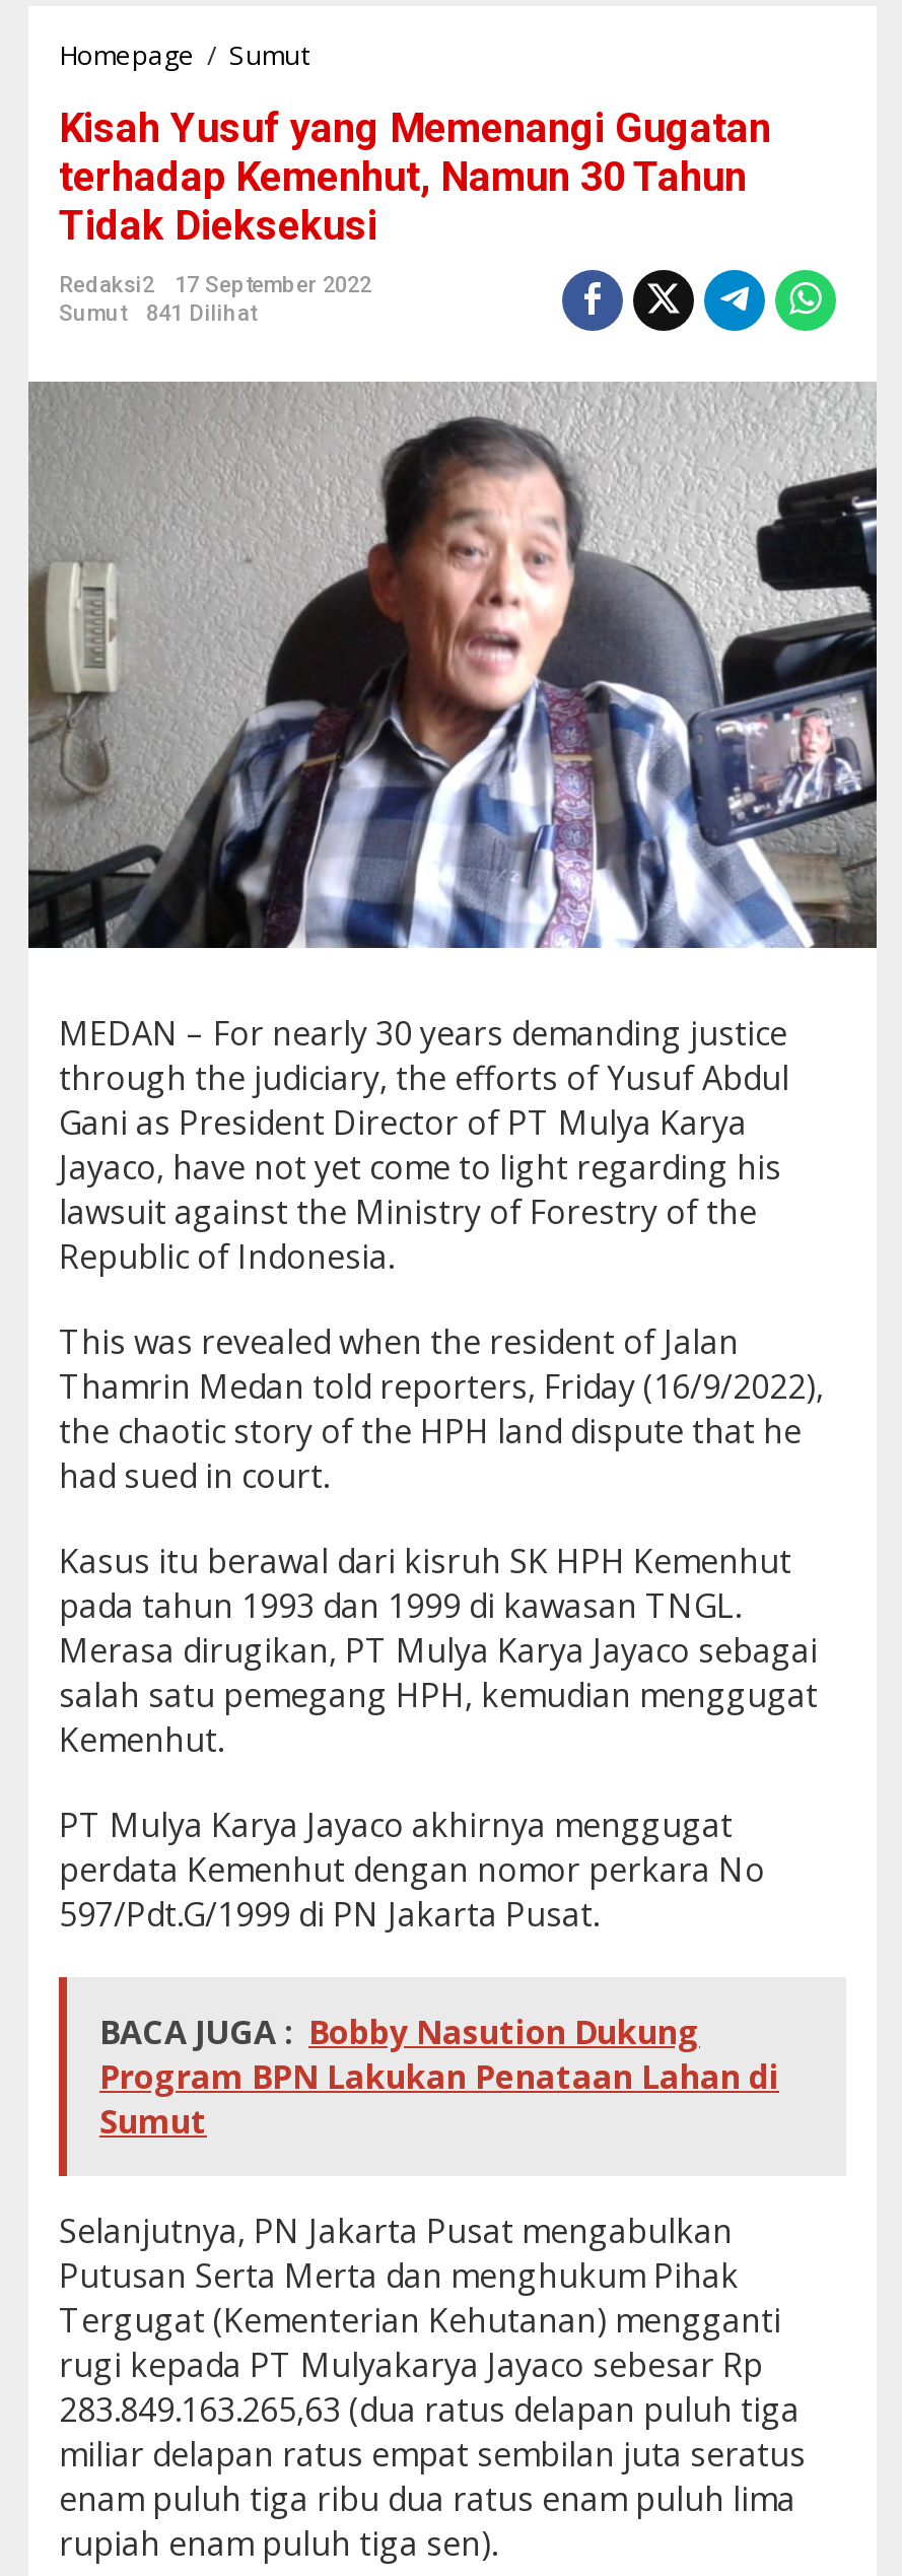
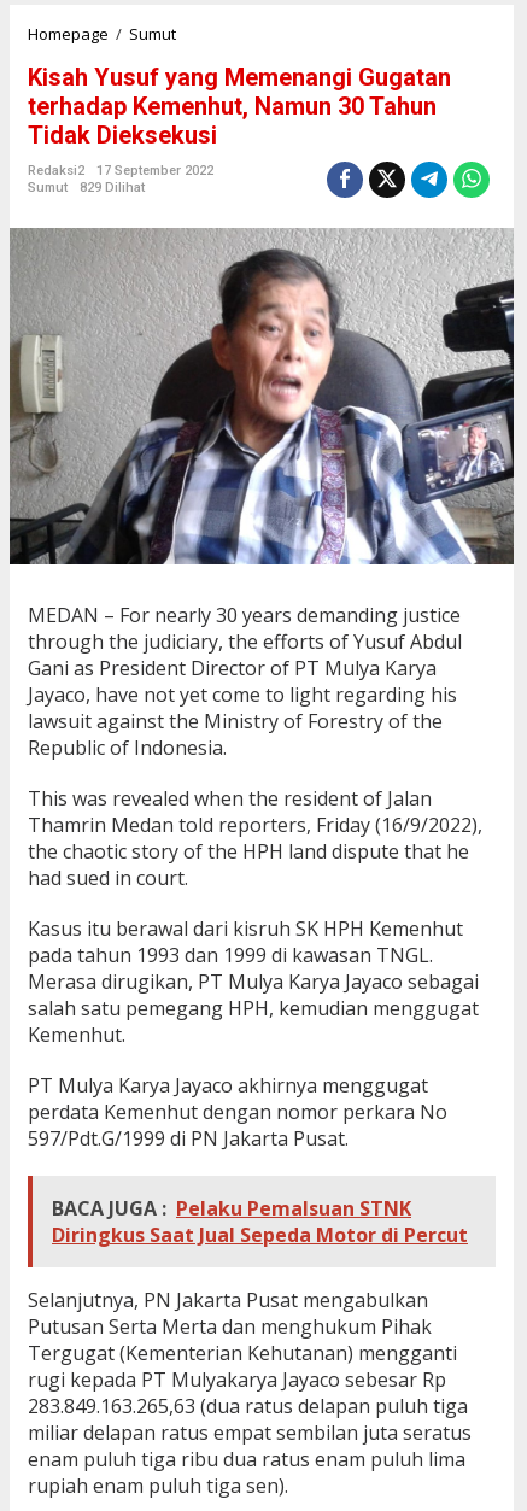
[146,300,256,327] 841 Dilihat -> [80,180,145,195] 829 Dilihat
[99,2009,779,2143] BACA JUGA : Bobby Nasution Dukung | Program BPN Lakukan Penataan Lahan di | Sumut -> [52,1195,468,1248] BACA JUGA : Pelaku Pemalsuan STNK | Diringkus Saat Jual Sepeda Motor di Percut

